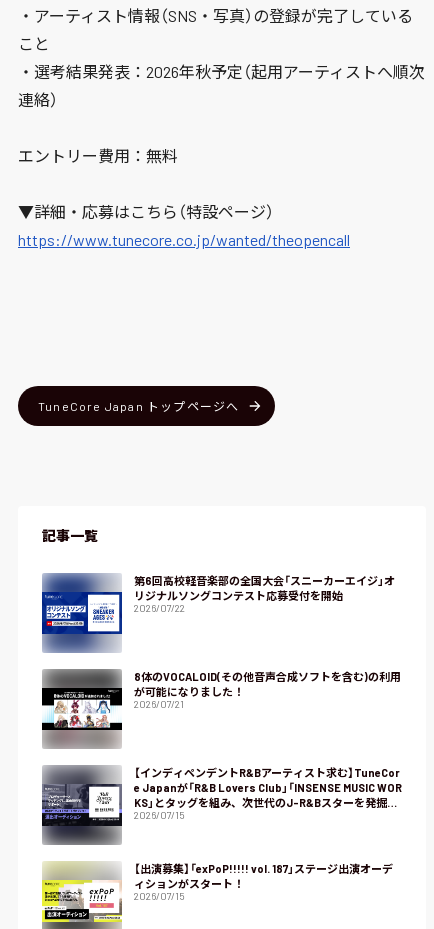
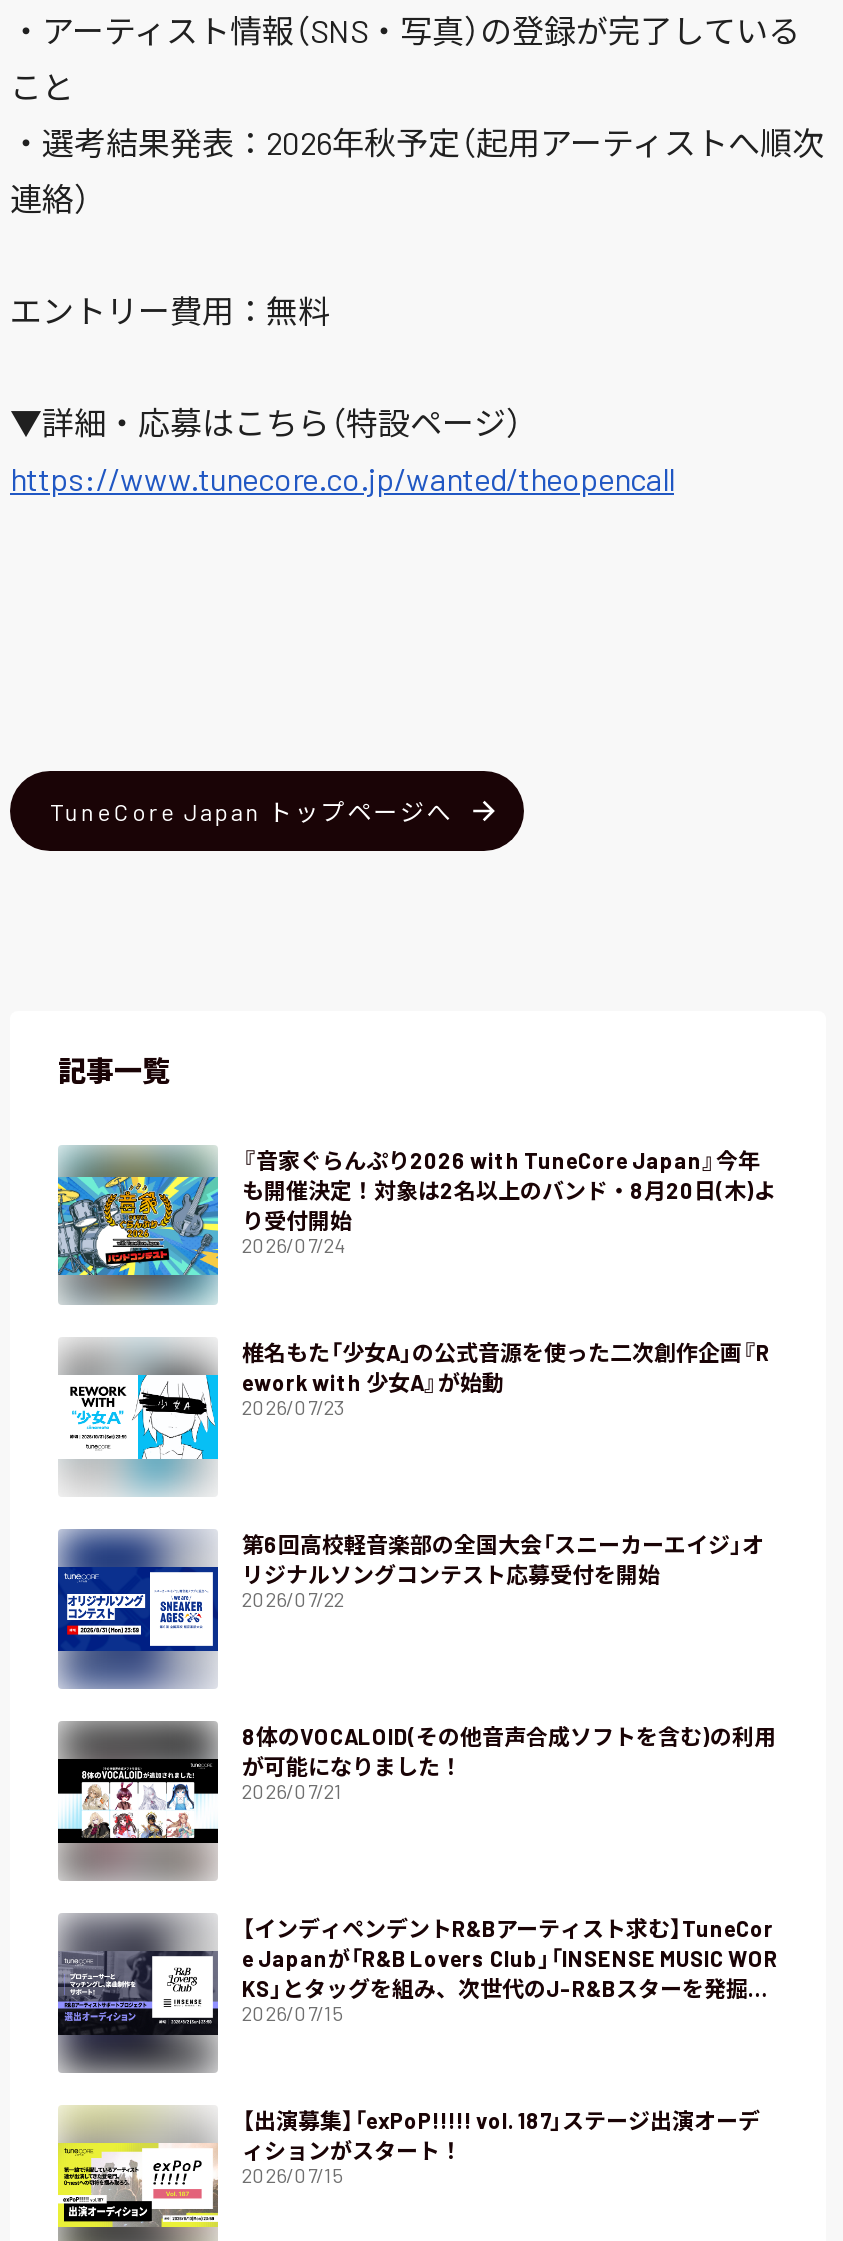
none -> [56,1145,776,1303] [image] | 『音家ぐらんぷり2026 with TuneCore Japan』今年 | も開催決定！対象は2名以上のバンド・8月20日(木)よ | り受付開始 | 2026/07/24
none -> [58,1339,770,1495] [image] | 椎名もた「少女A」の公式音源を使った二次創作企画『R | ework with 少女A』が始動 | 2026/07/23

